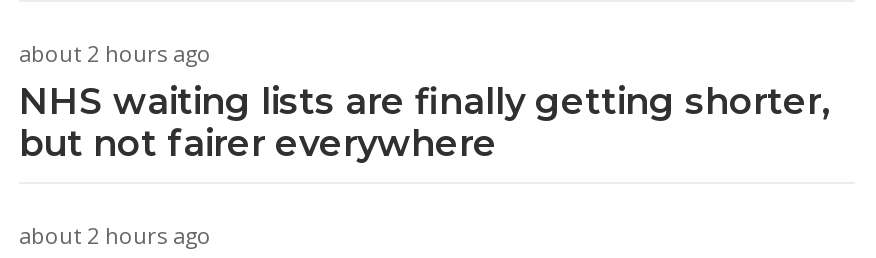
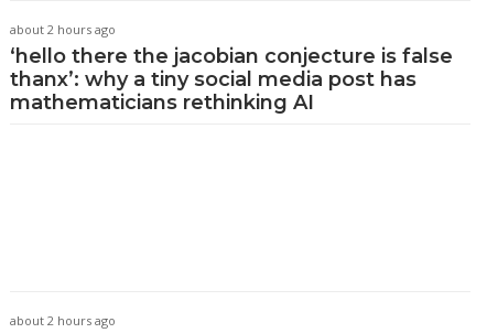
[19,81,831,167] NHS waiting lists are finally getting shorter, | but not fairer everywhere -> [10,45,453,115] ‘hello there the jacobian conjecture is false | thanx’: why a tiny social media post has | mathematicians rethinking AI

